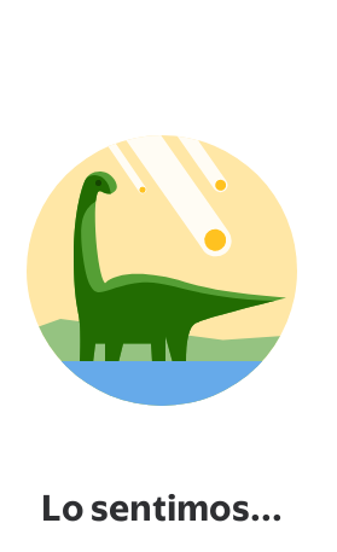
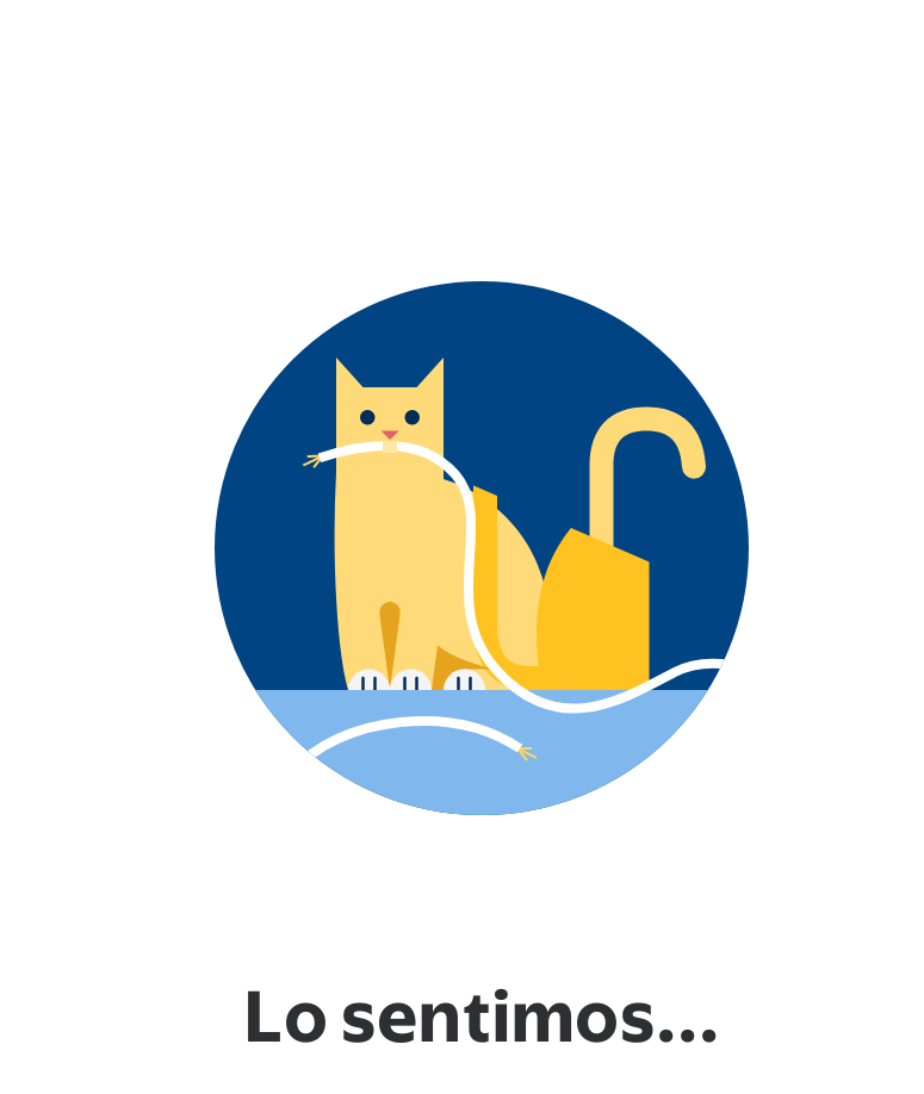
[27,135,297,378] [image] -> [212,279,751,763] [image]

